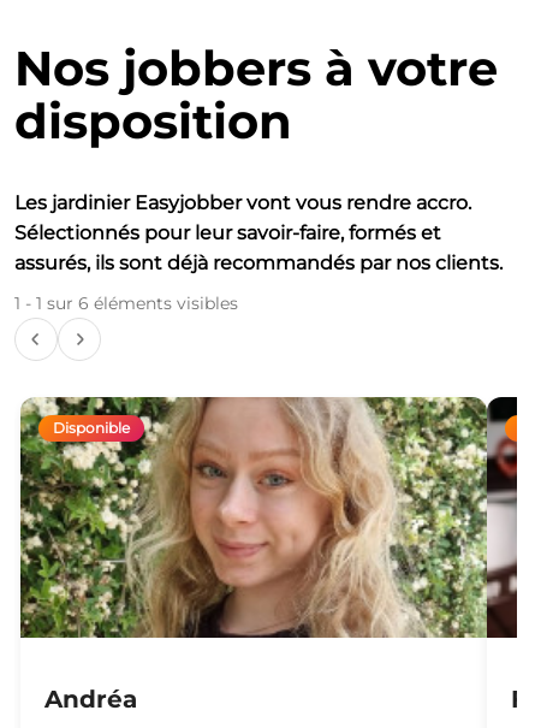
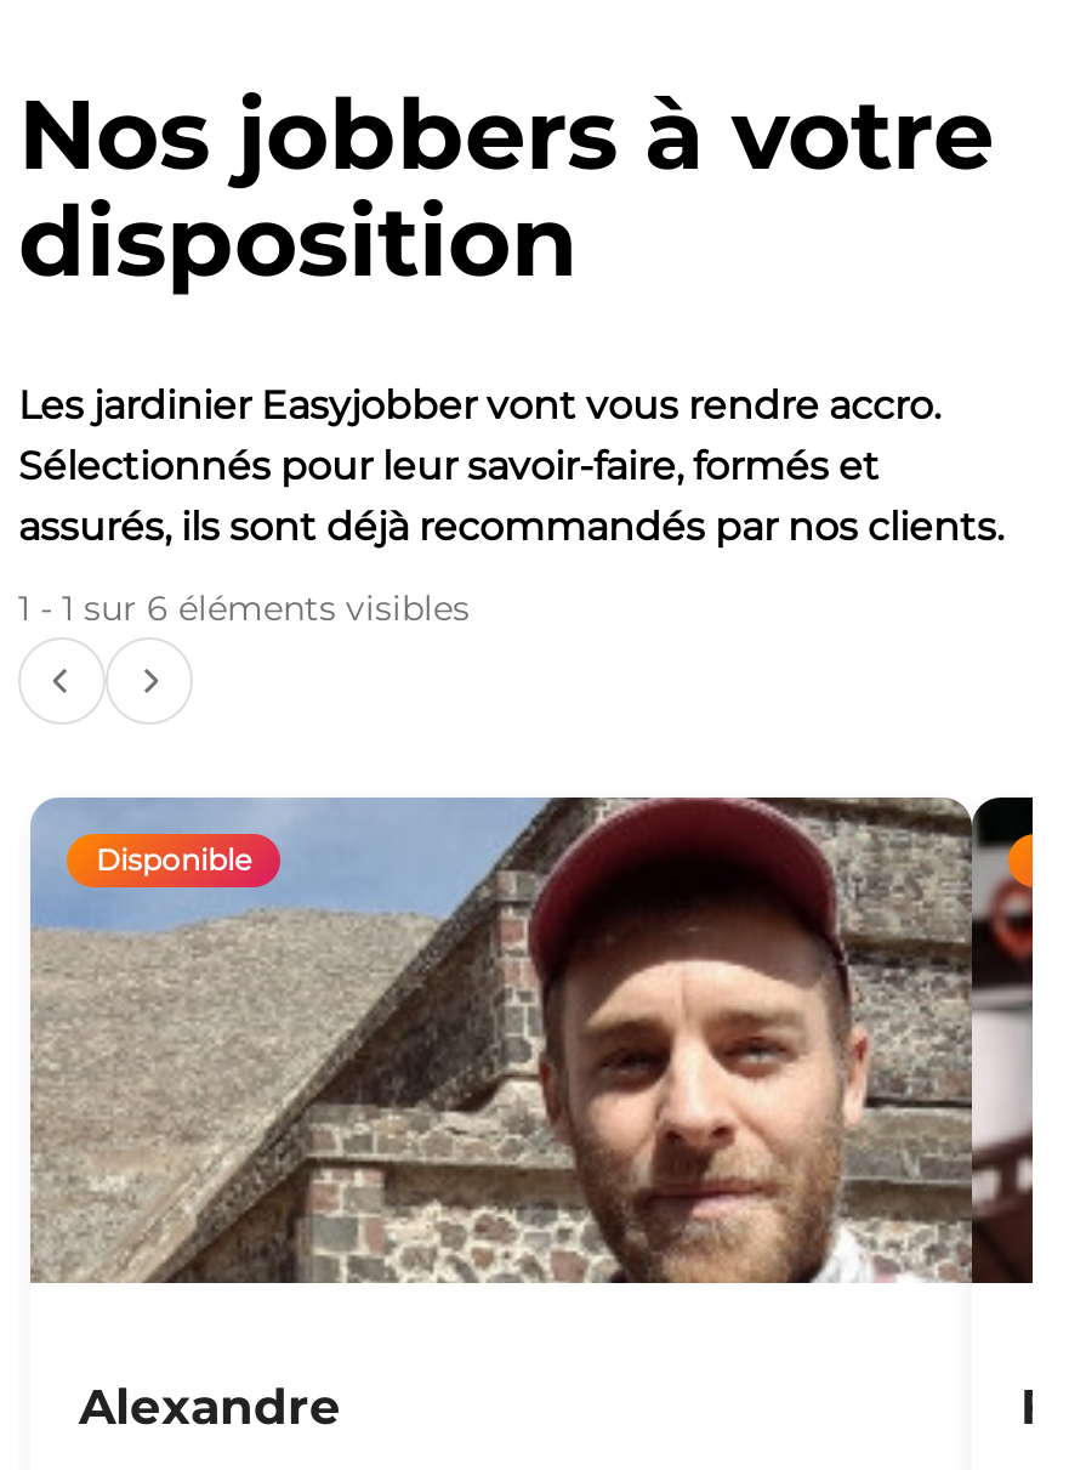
[19,396,487,714] [image] | Andréa -> [30,795,974,1436] [image] | Alexandre

